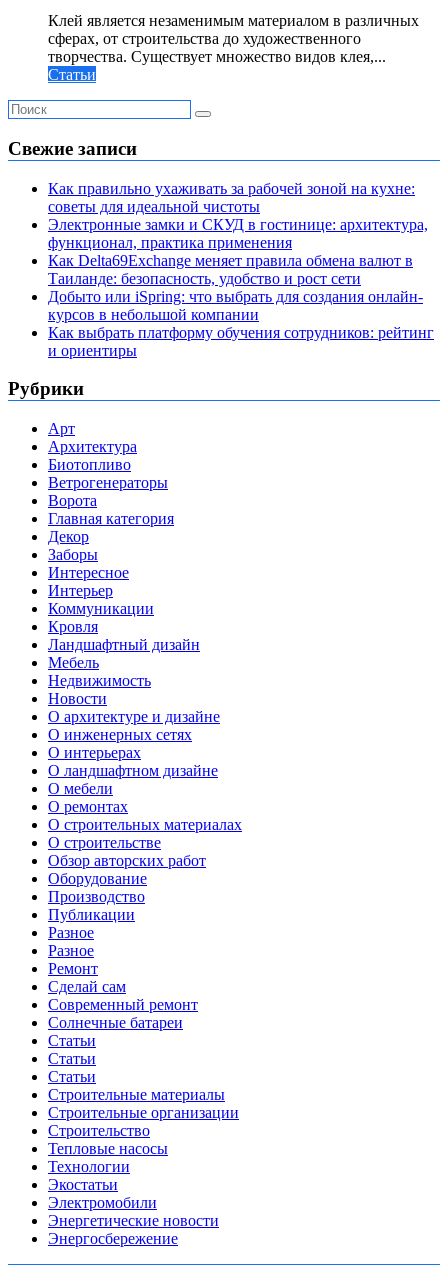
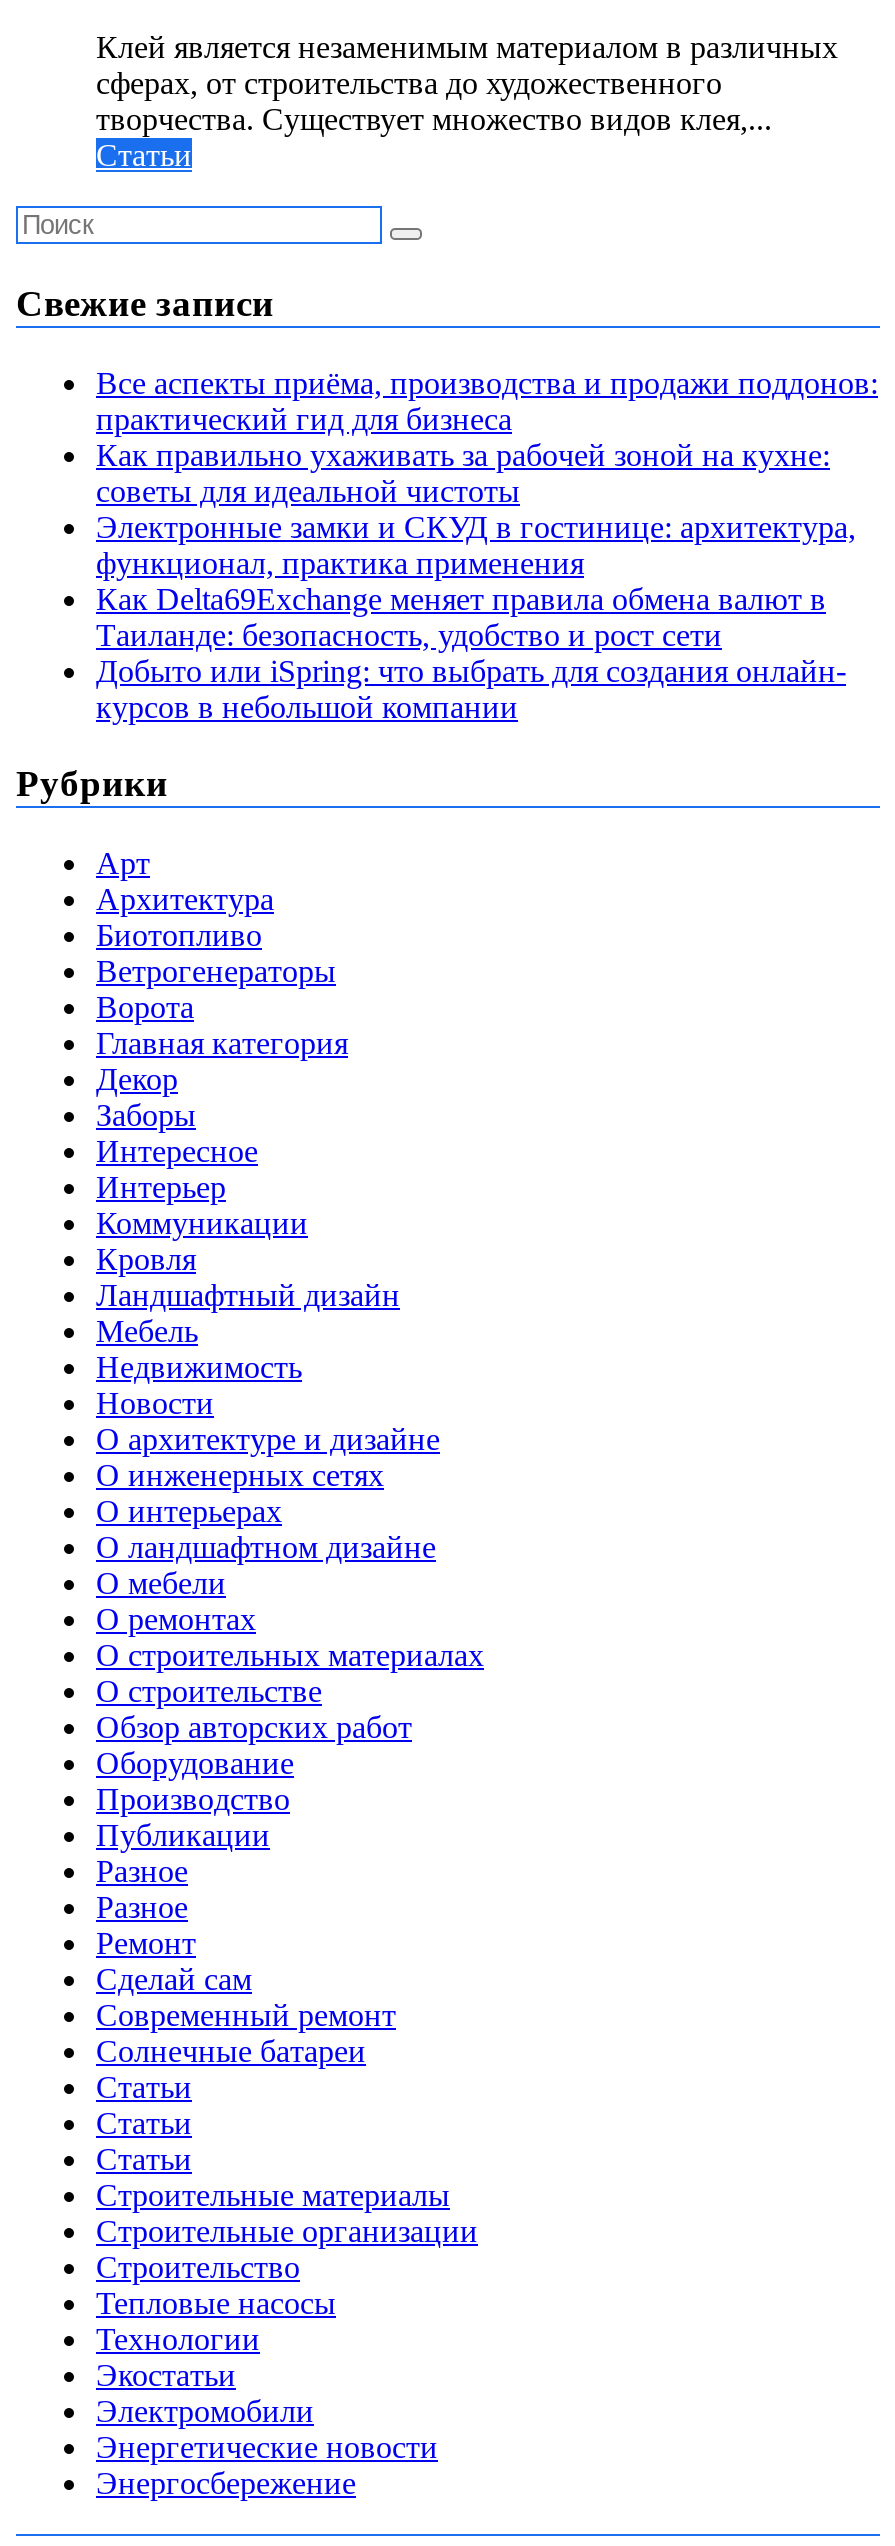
none -> [96,365,878,435] Все аспекты приёма, производства и продажи поддонов: | практический гид для бизнеса
moved [48,180,428,323] -> [96,437,856,723]: Как правильно ухаживать за рабочей зоной на кухне: | советы для идеальной чистоты | Электронные замки и СКУД в гостинице: архитектура, | функционал, практика применения | Как Delta69Exchange меняет правила обмена валют в | Таиланде: безопасность, удобство и рост сети | Добыто или iSpring: что выбрать для создания онлайн- | курсов в небольшой компании
[48,324,434,359] Как выбрать платформу обучения сотрудников: рейтинг | и ориентиры -> none

